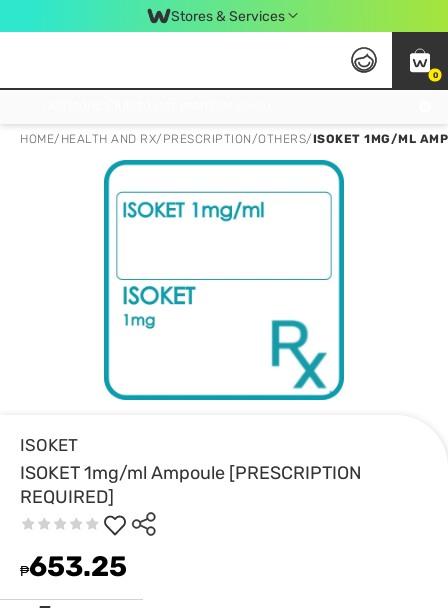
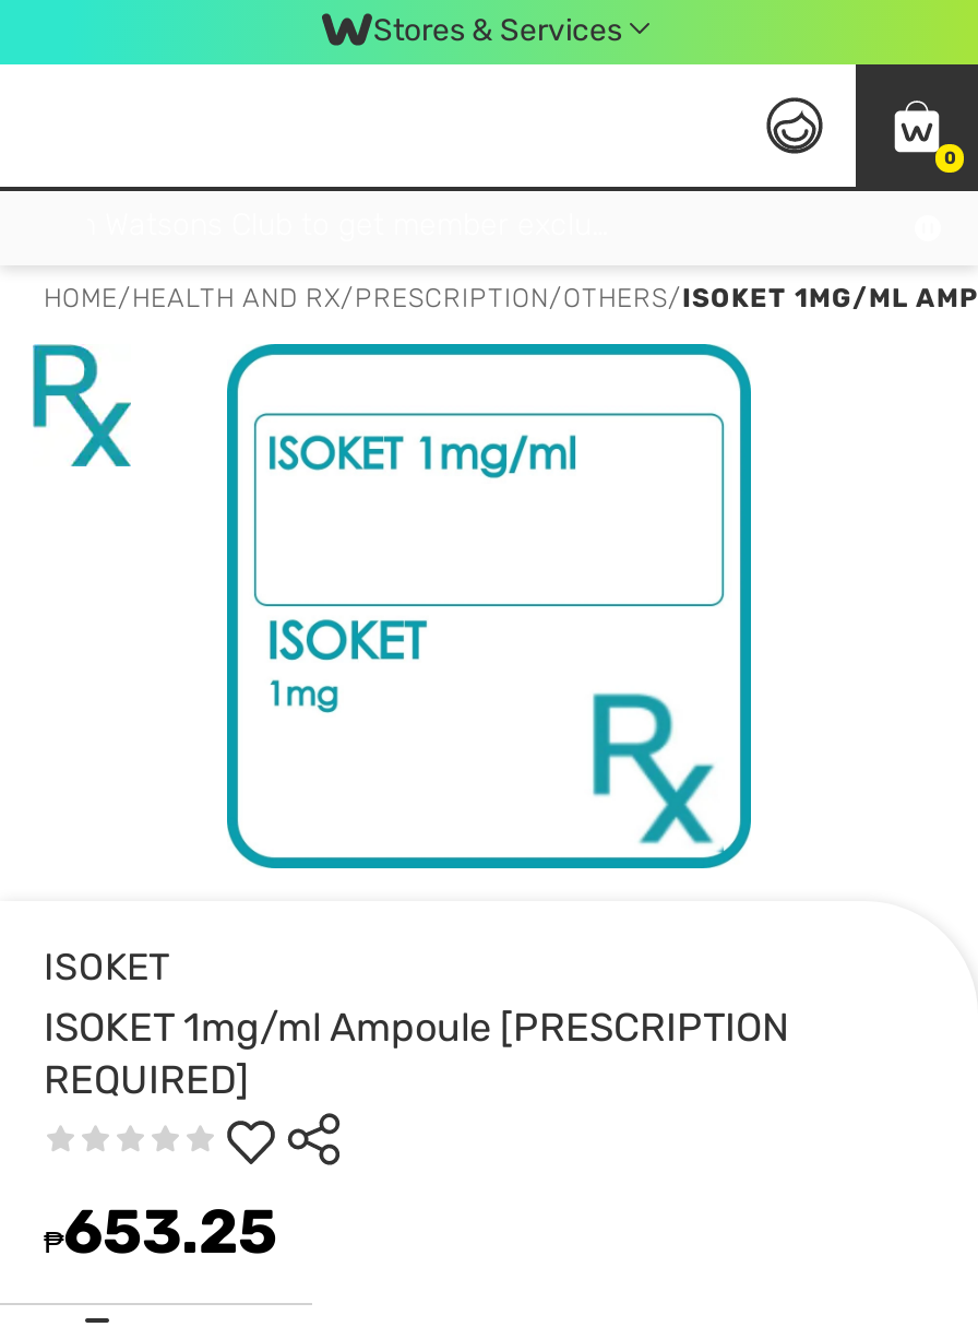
none -> [31,342,133,469] [image]

